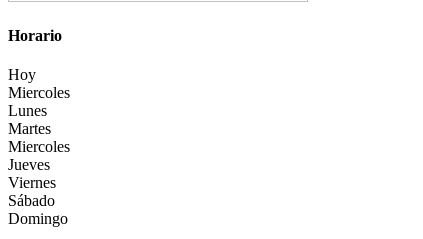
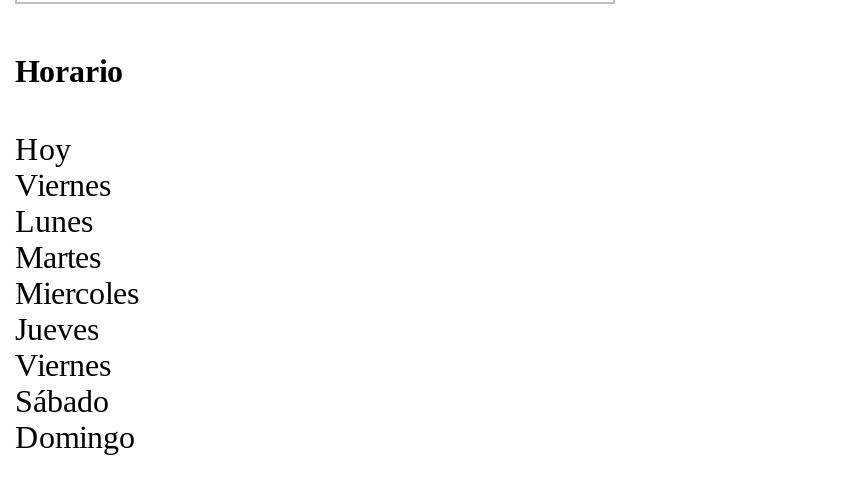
[8,84,70,101] Miercoles -> [15,168,111,202] Viernes

